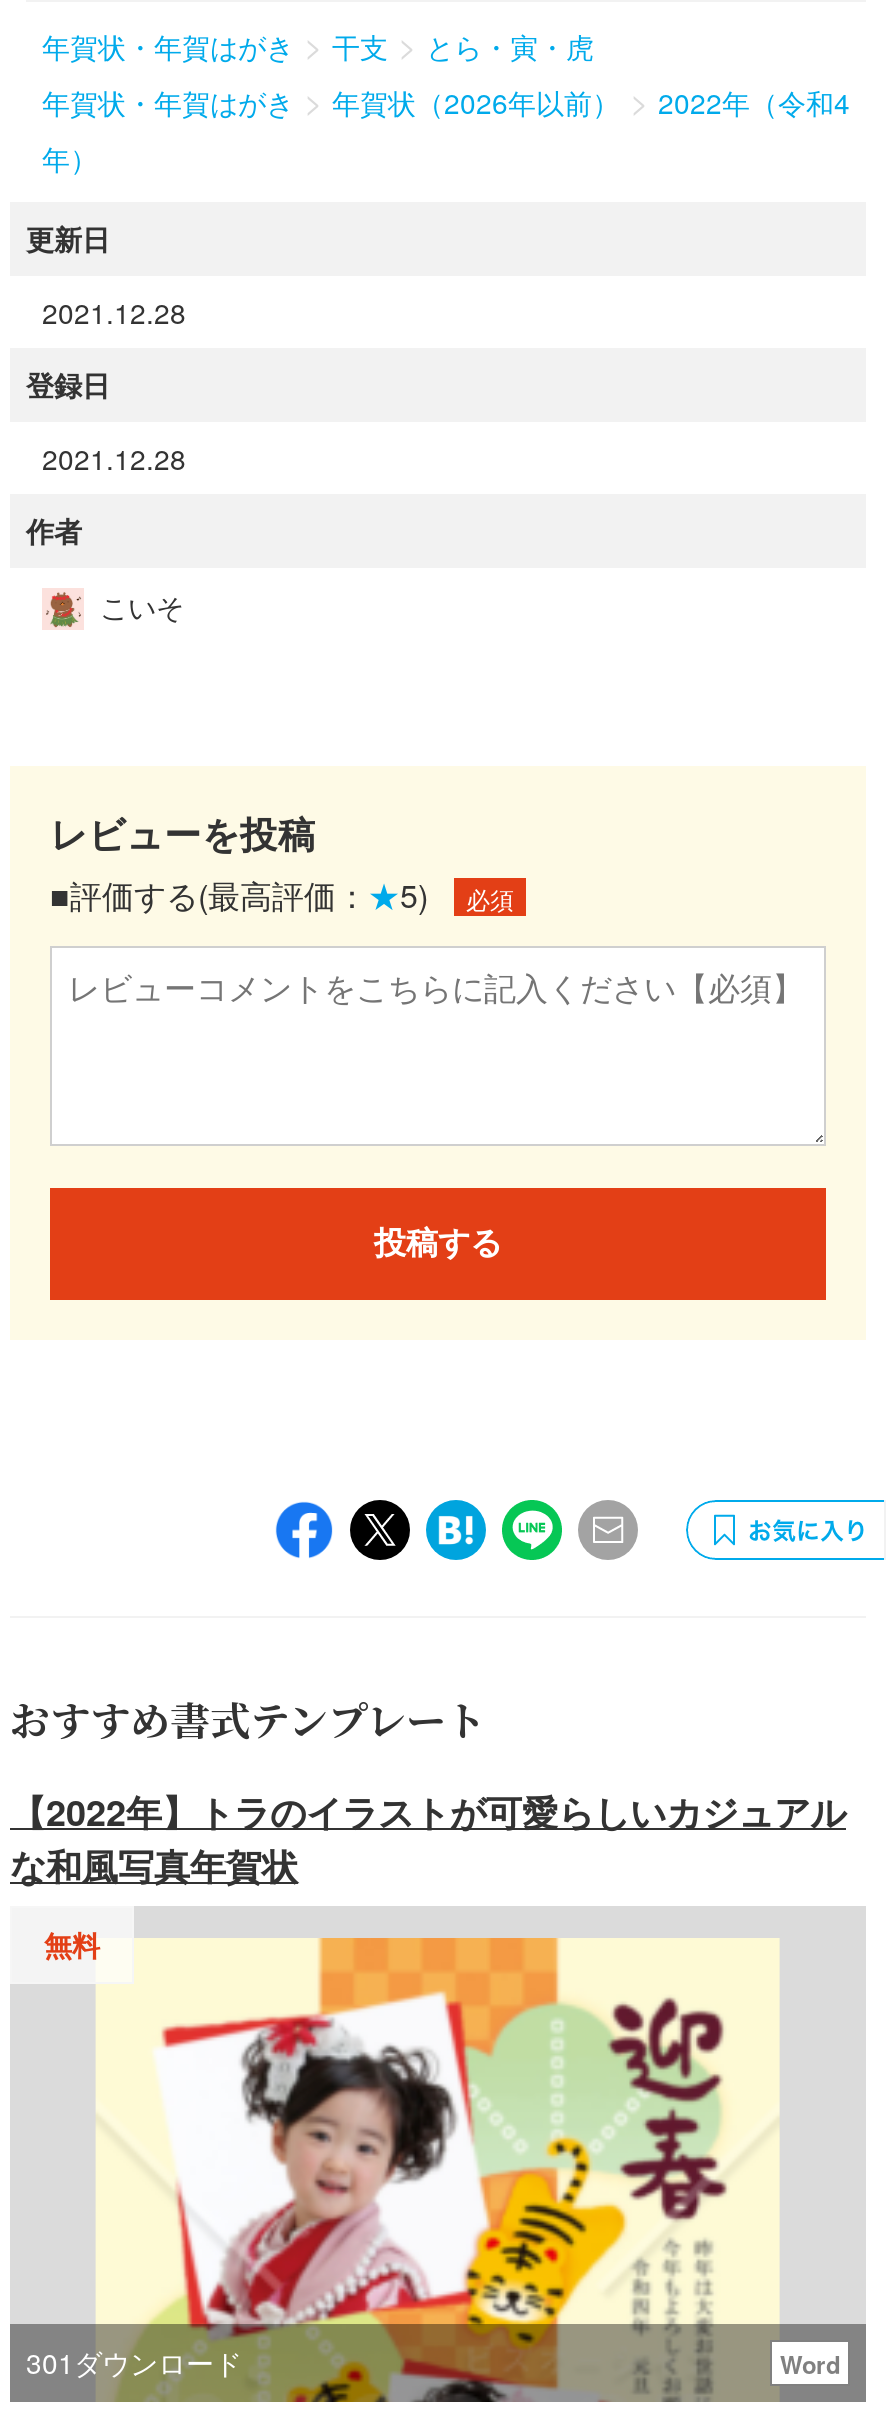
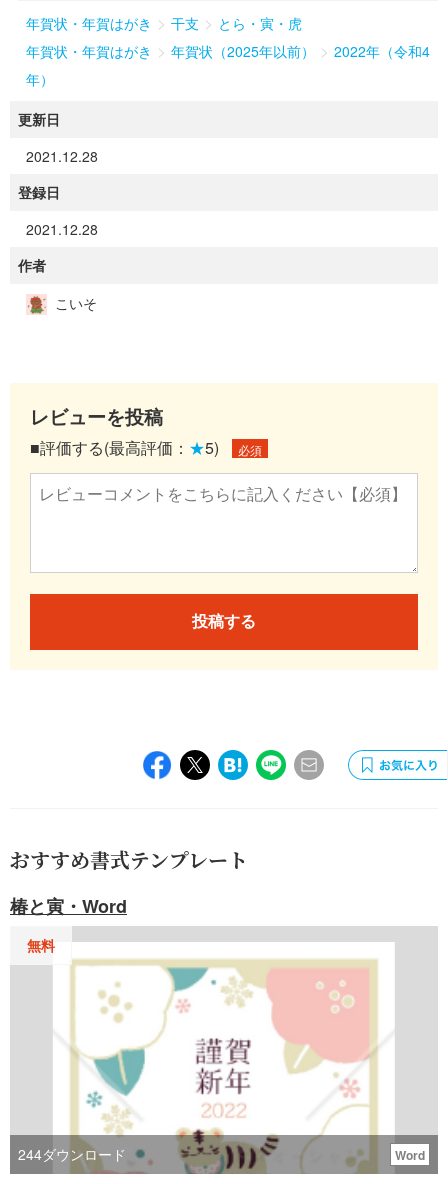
[42,78,850,124] 年賀状・年賀はがき >年賀状（2026年以前） > 2022年（令和4 -> [26,39,430,62] 年賀状・年賀はがき >年賀状（2025年以前） > 2022年（令和4
[10,1786,846,1892] 【2022年】トラのイラストが可愛らしいカジュアル | な和風写真年賀状 -> [10,893,127,919] 椿と寅・Word
[26,1936,778,2404] [image] | 301ダウンロード -> [18,946,394,1175] [image] | 244ダウンロード

